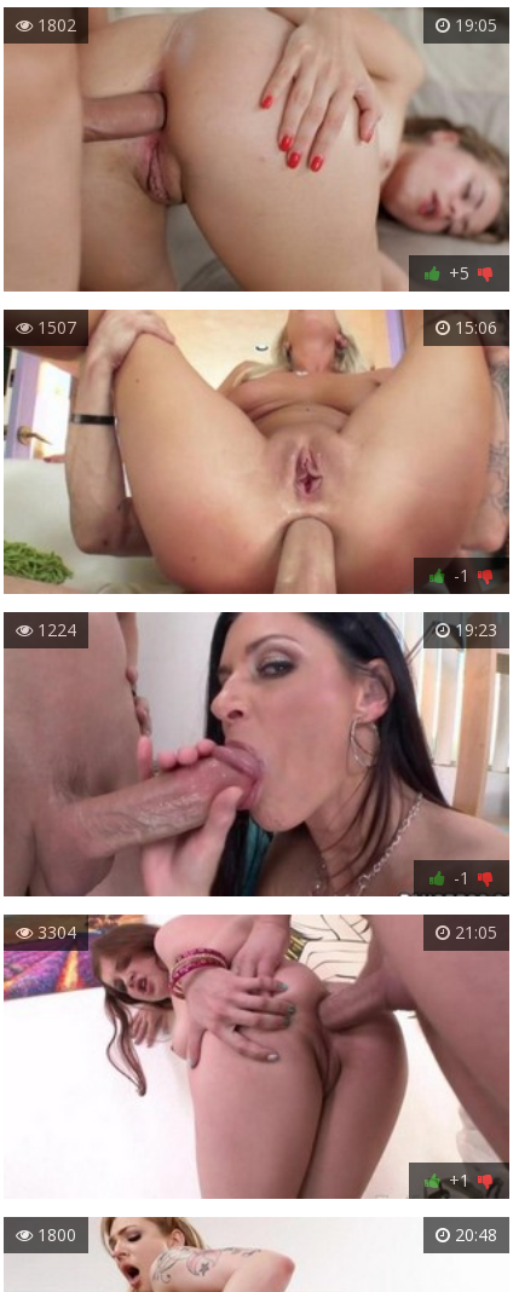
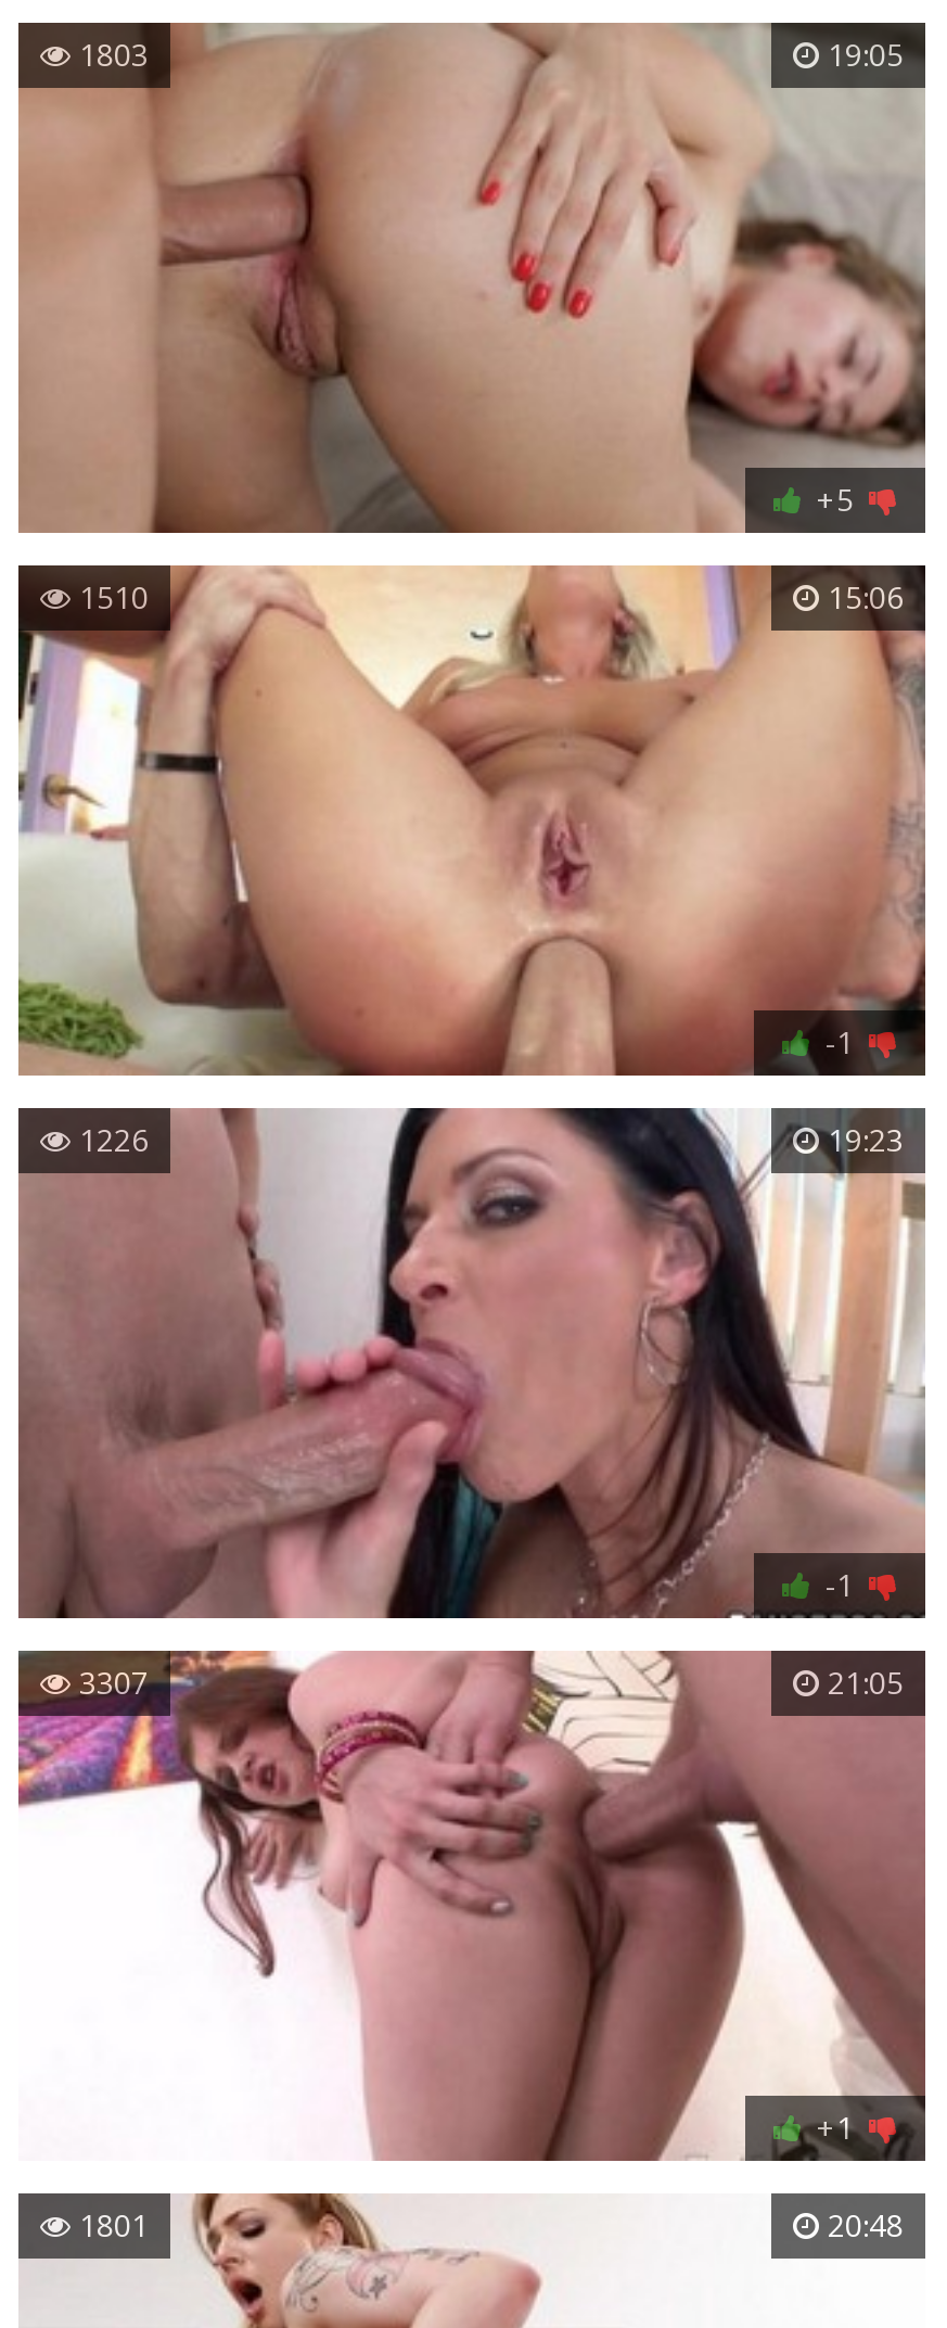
[33,14,76,37] 1802 -> [71,34,149,75] 1803
[33,316,76,339] 1507 -> [71,577,149,618] 1510
[33,619,76,642] 1224 -> [71,1120,149,1161] 1226
[33,921,76,944] 3304 -> [71,1662,149,1704] 3307
[33,1224,76,1247] 1800 -> [71,2205,149,2246] 1801

